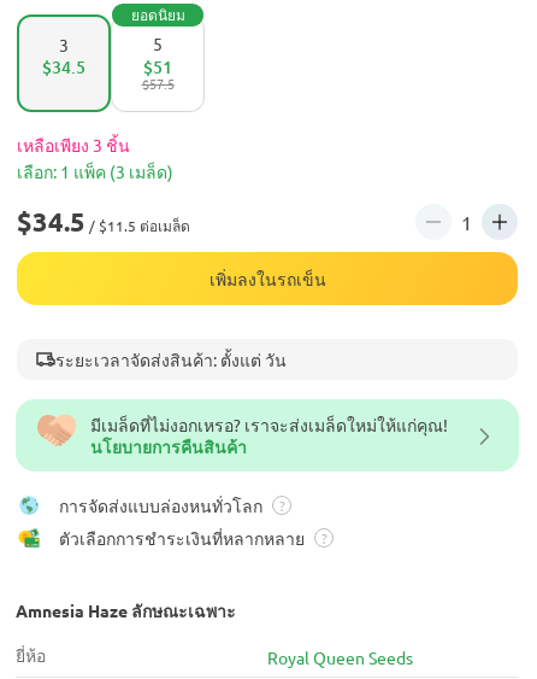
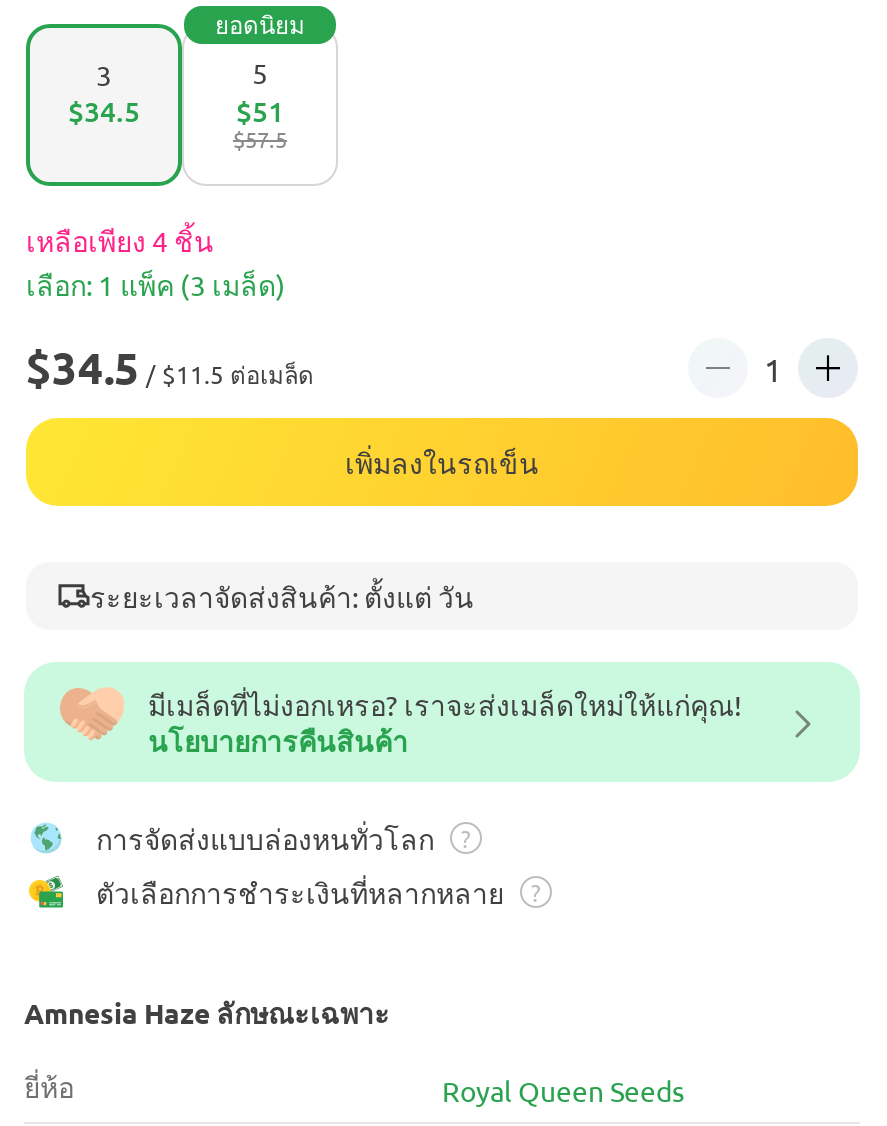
[17,134,130,156] เหลือเพียง 3 ชิ้น -> [26,222,214,258] เหลือเพียง 4 ชิ้น

